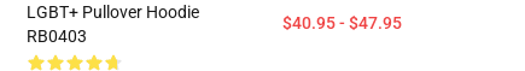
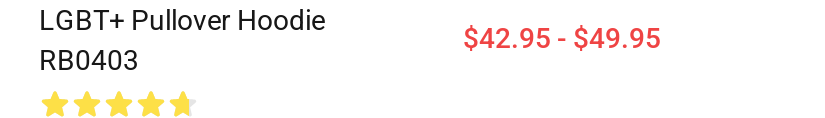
[282,13,402,32] $40.95 - $47.95 -> [463,22,661,54] $42.95 - $49.95

